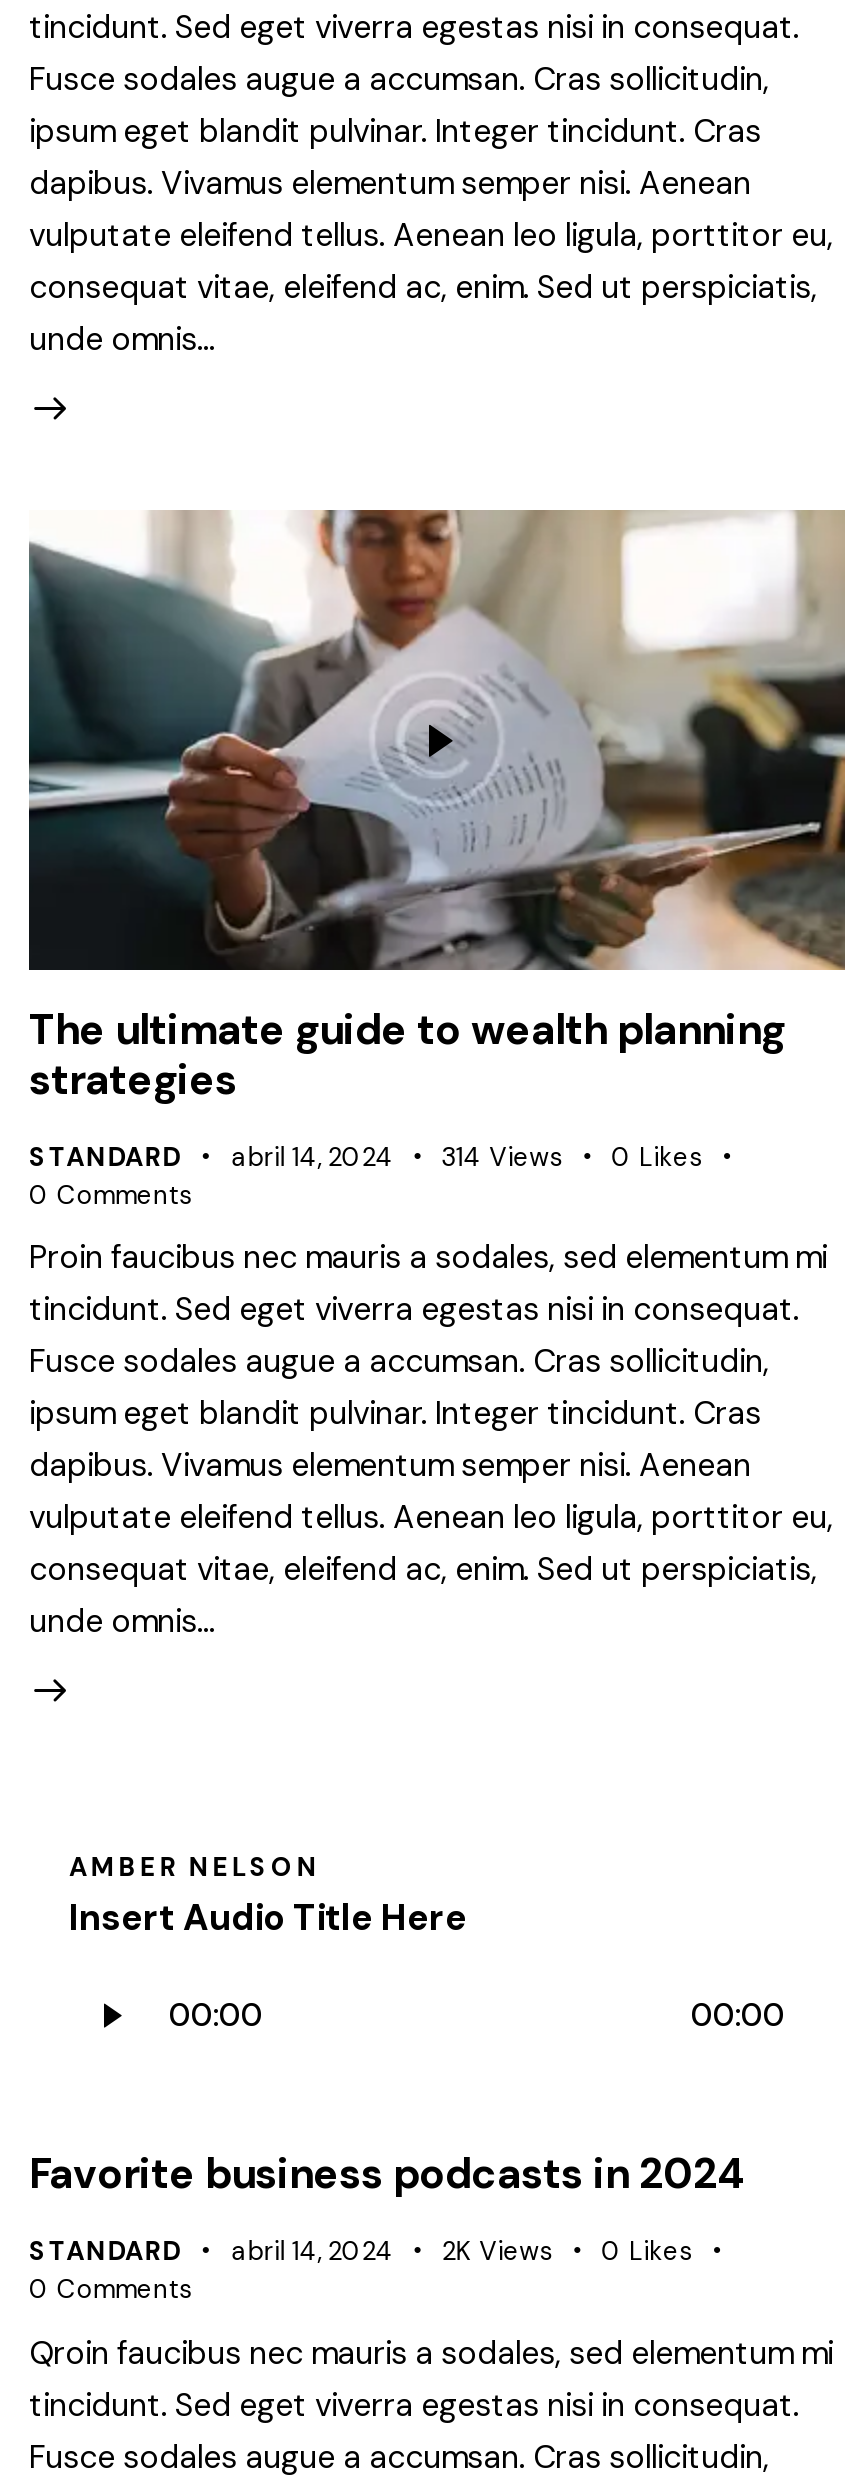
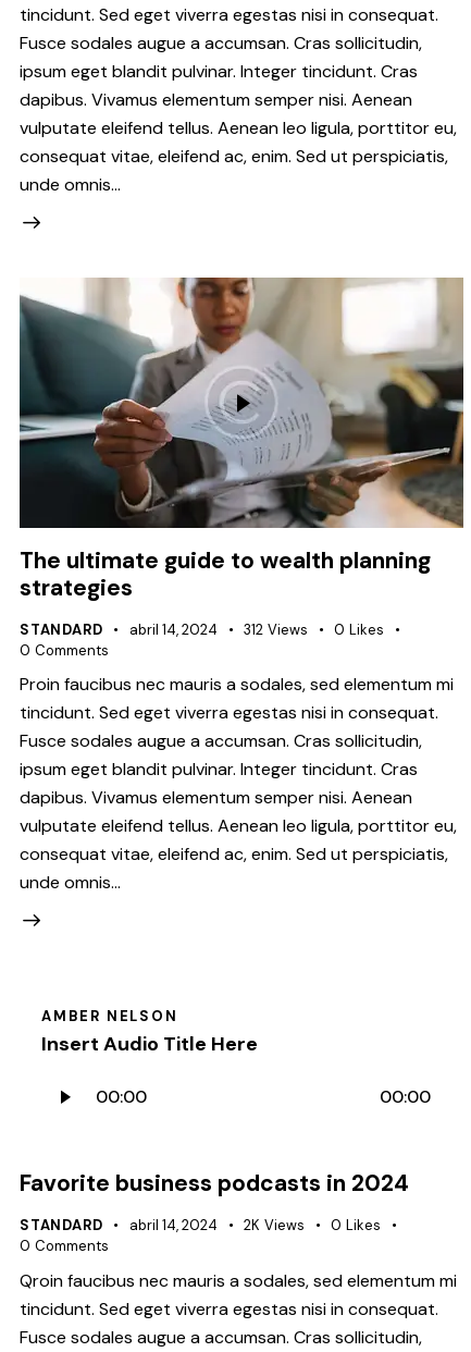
[441,1139,563,1173] 314 Views -> [244,620,308,638] 312 Views

